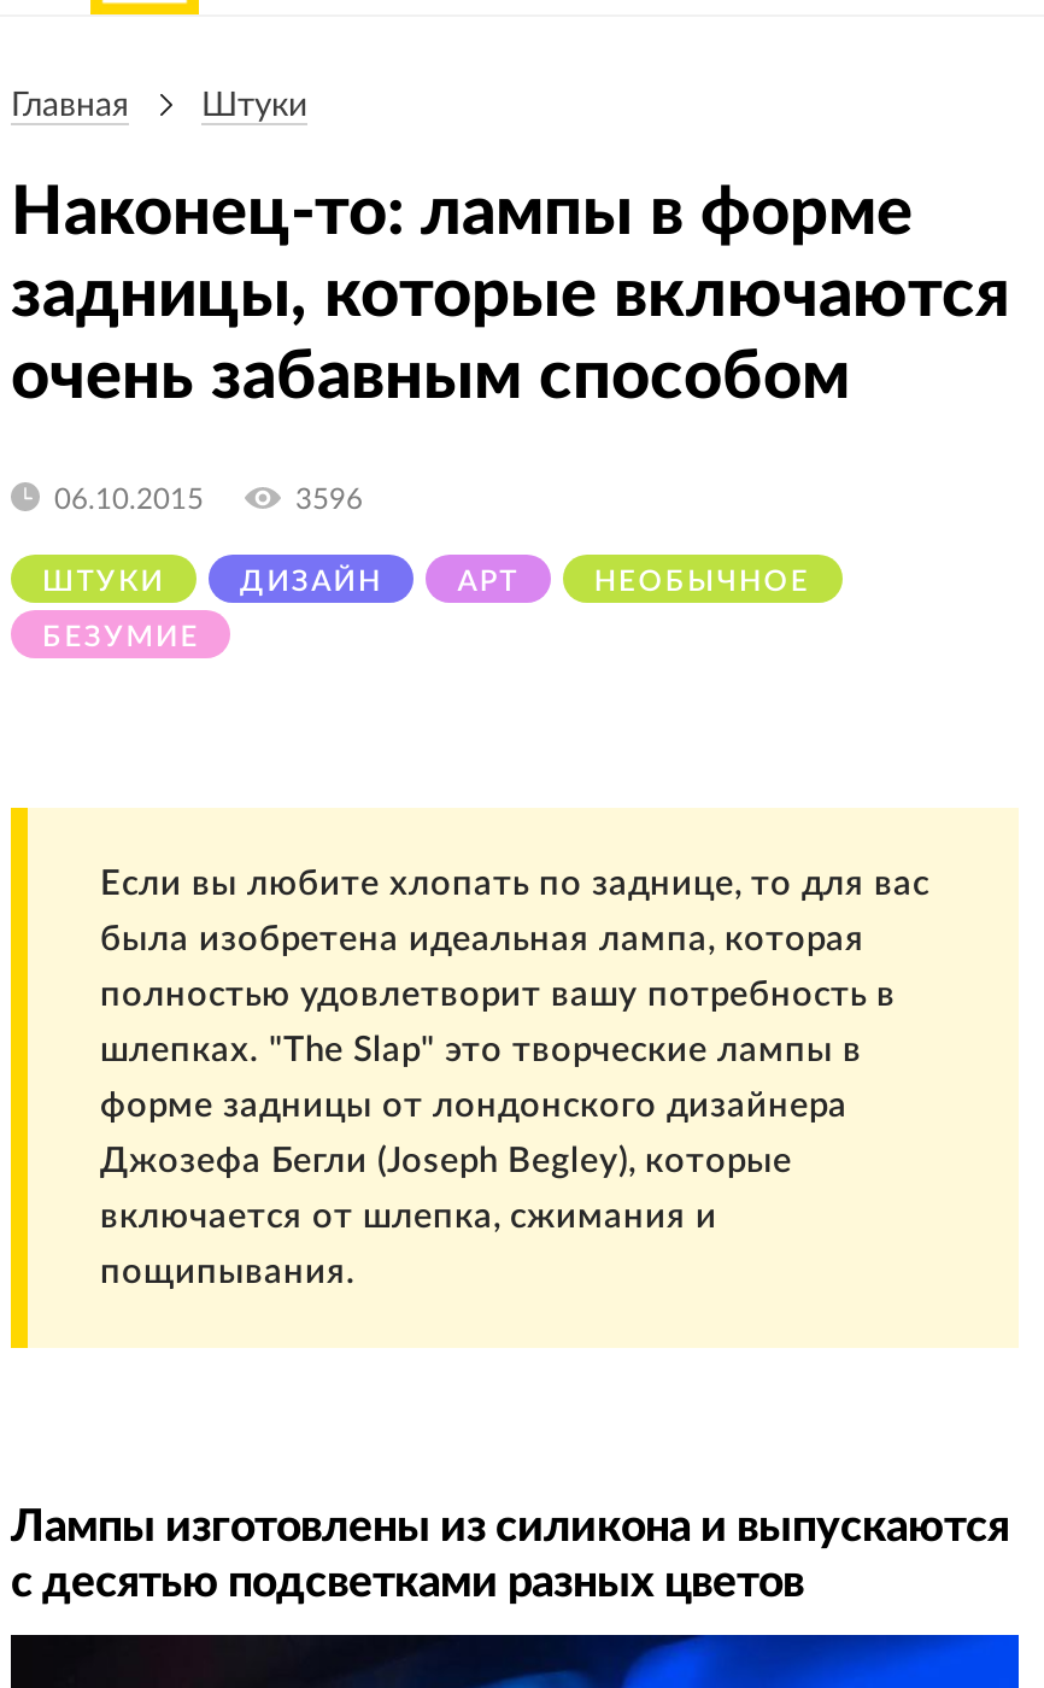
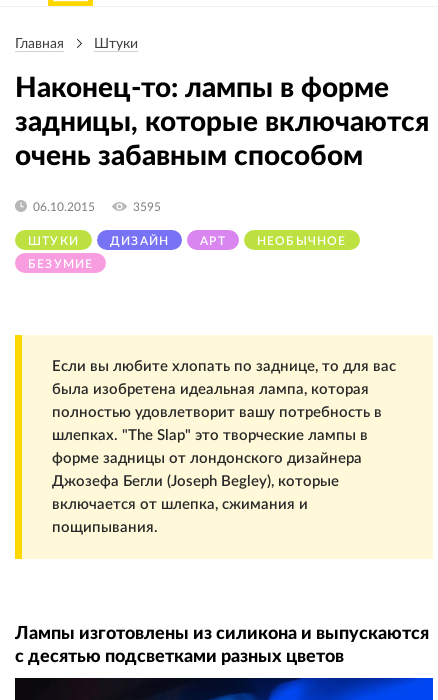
[295,484,363,513] 3596 -> [133,201,161,213] 3595

